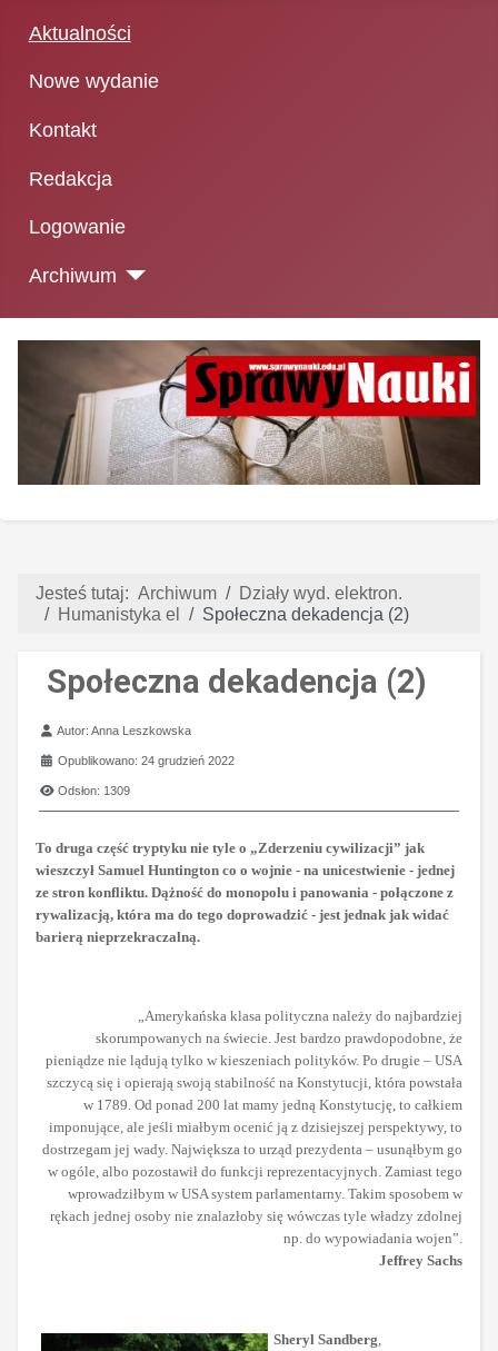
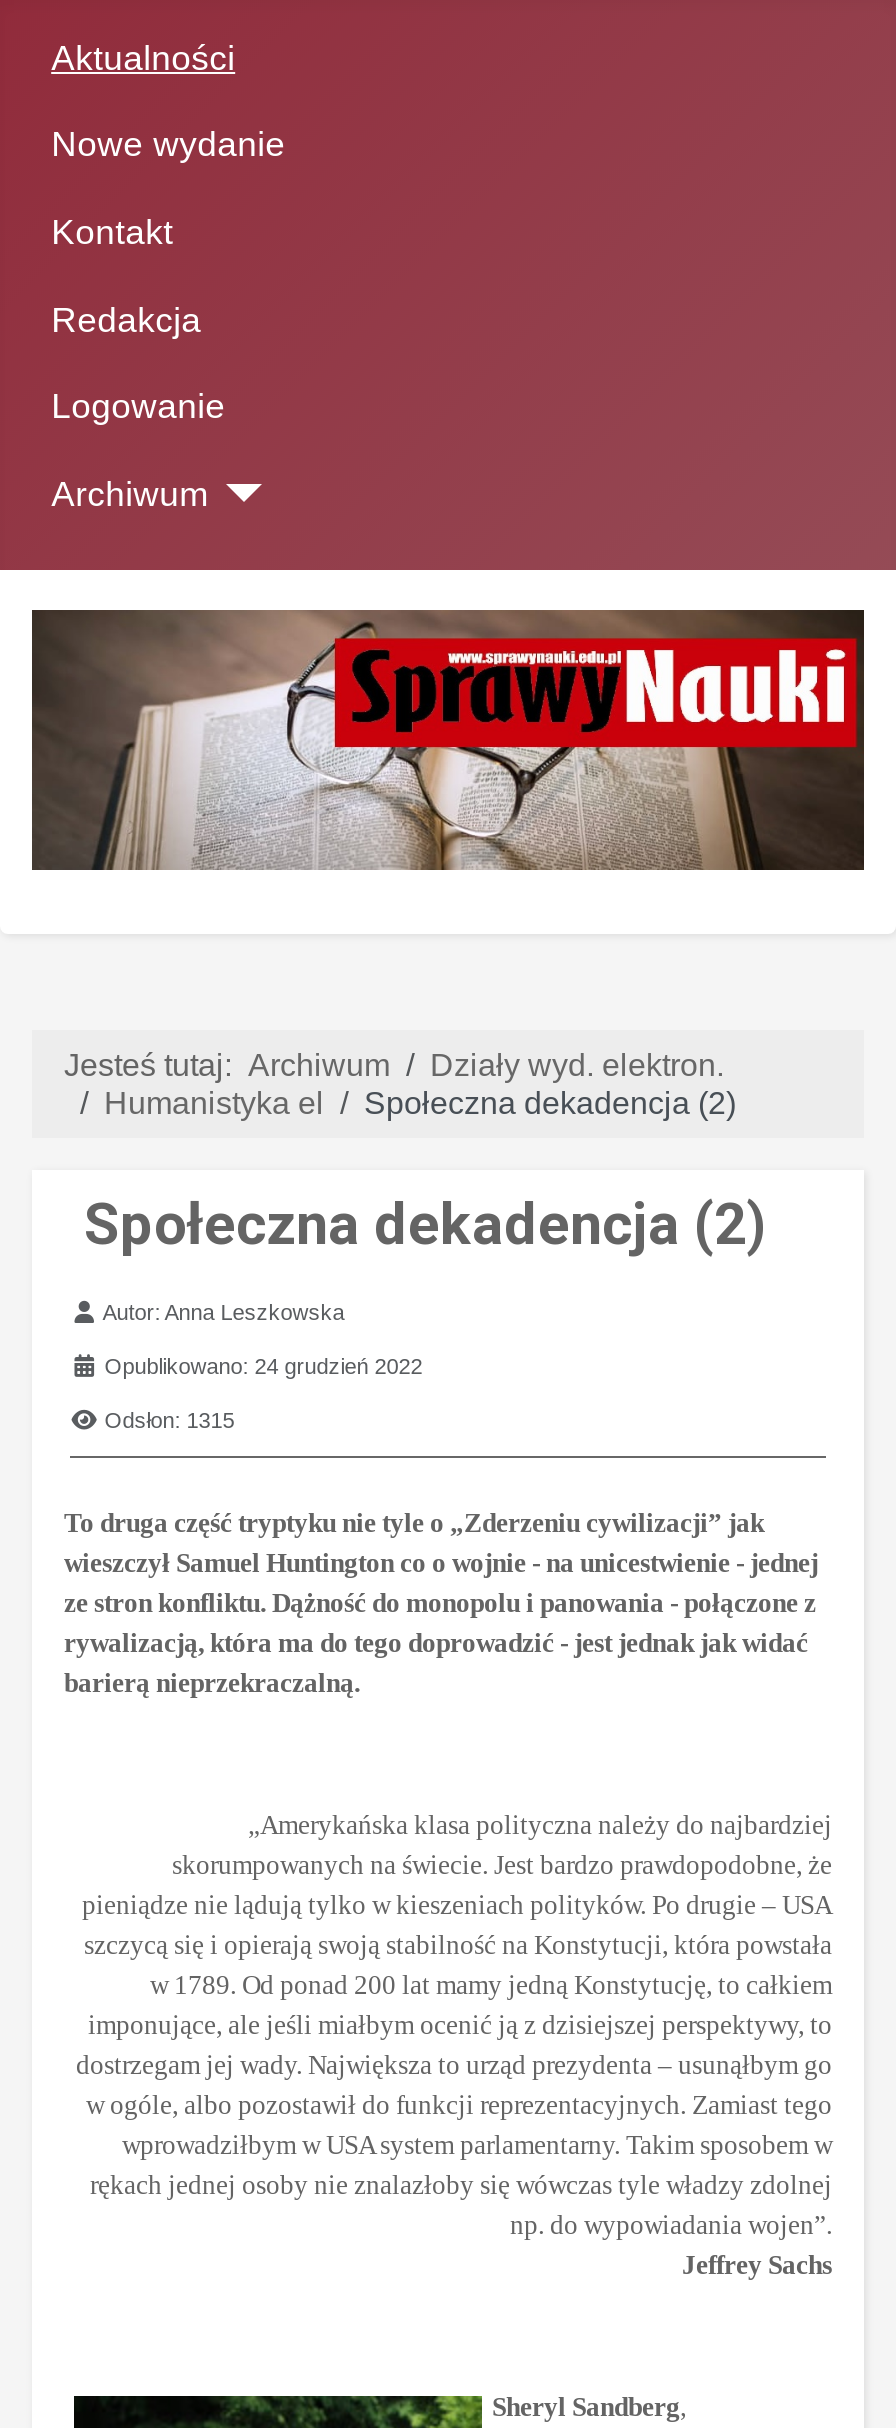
[58,784,130,797] Odsłon: 1309 -> [104,1408,234,1432] Odsłon: 1315

